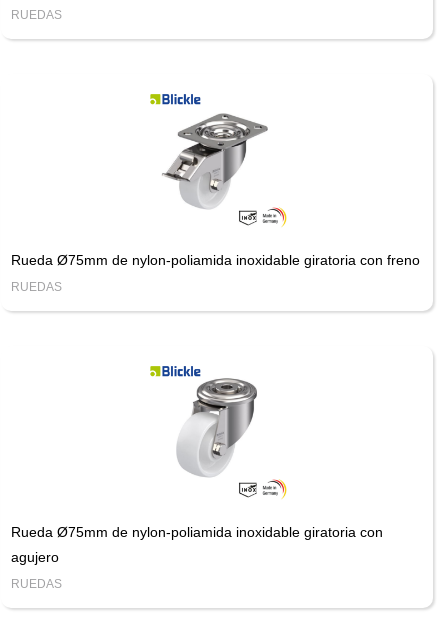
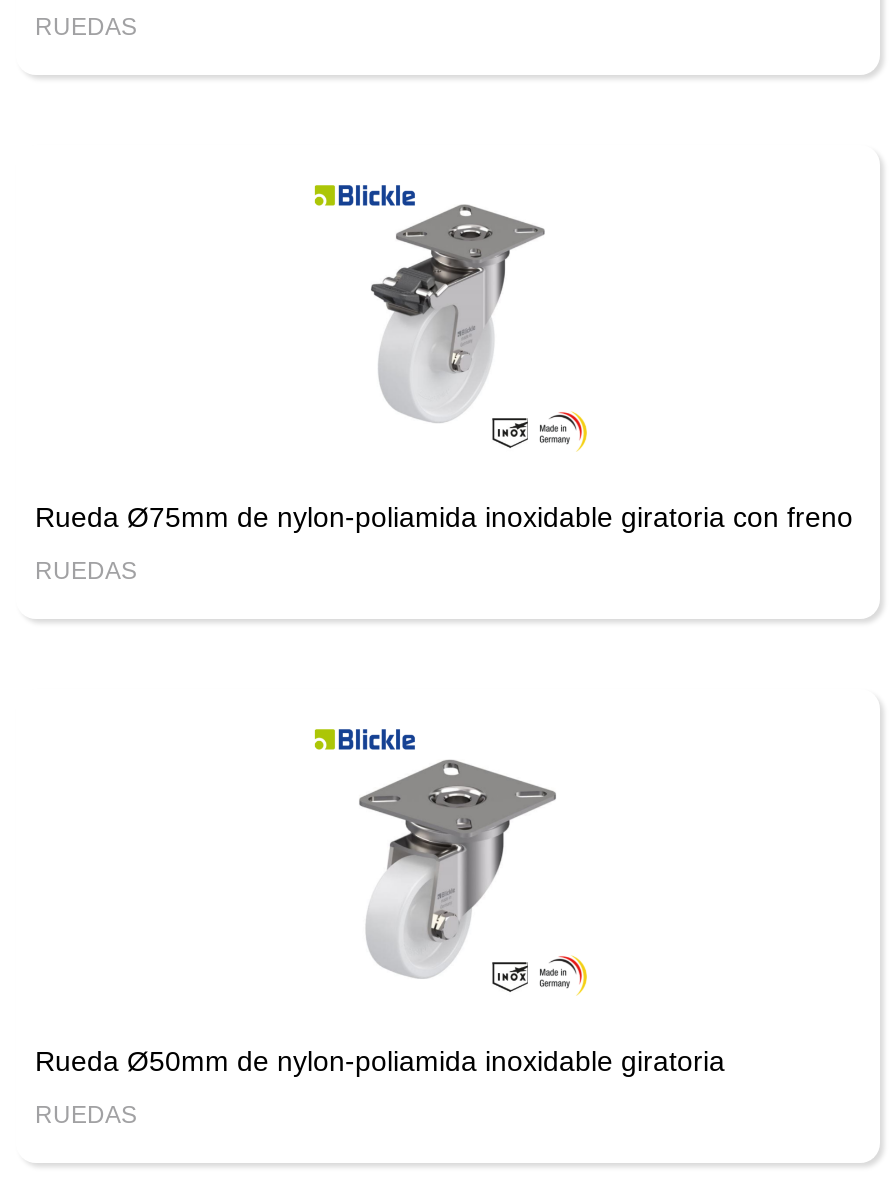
[161,104,269,212] [image] -> [340,203,550,423] [image]
[10,377,382,565] [image] | Rueda Ø75mm de nylon-poliamida inoxidable giratoria con | agujero -> [35,753,725,1077] [image] | Rueda Ø50mm de nylon-poliamida inoxidable giratoria

